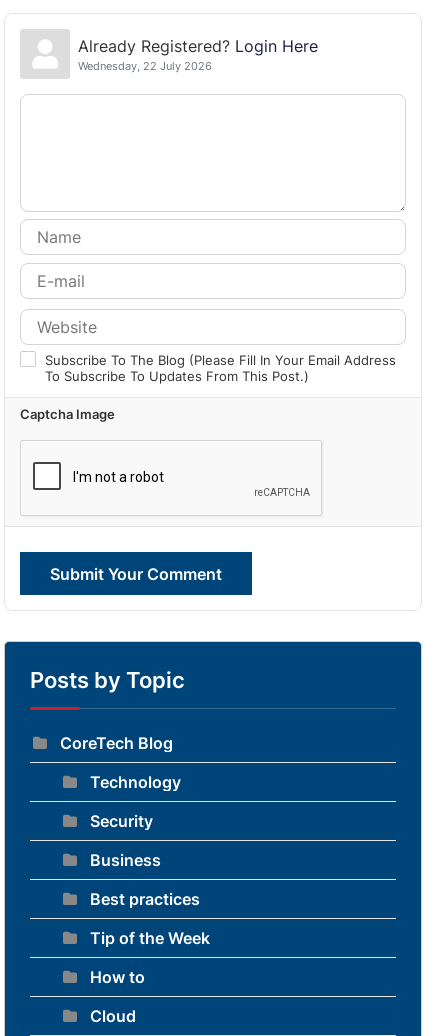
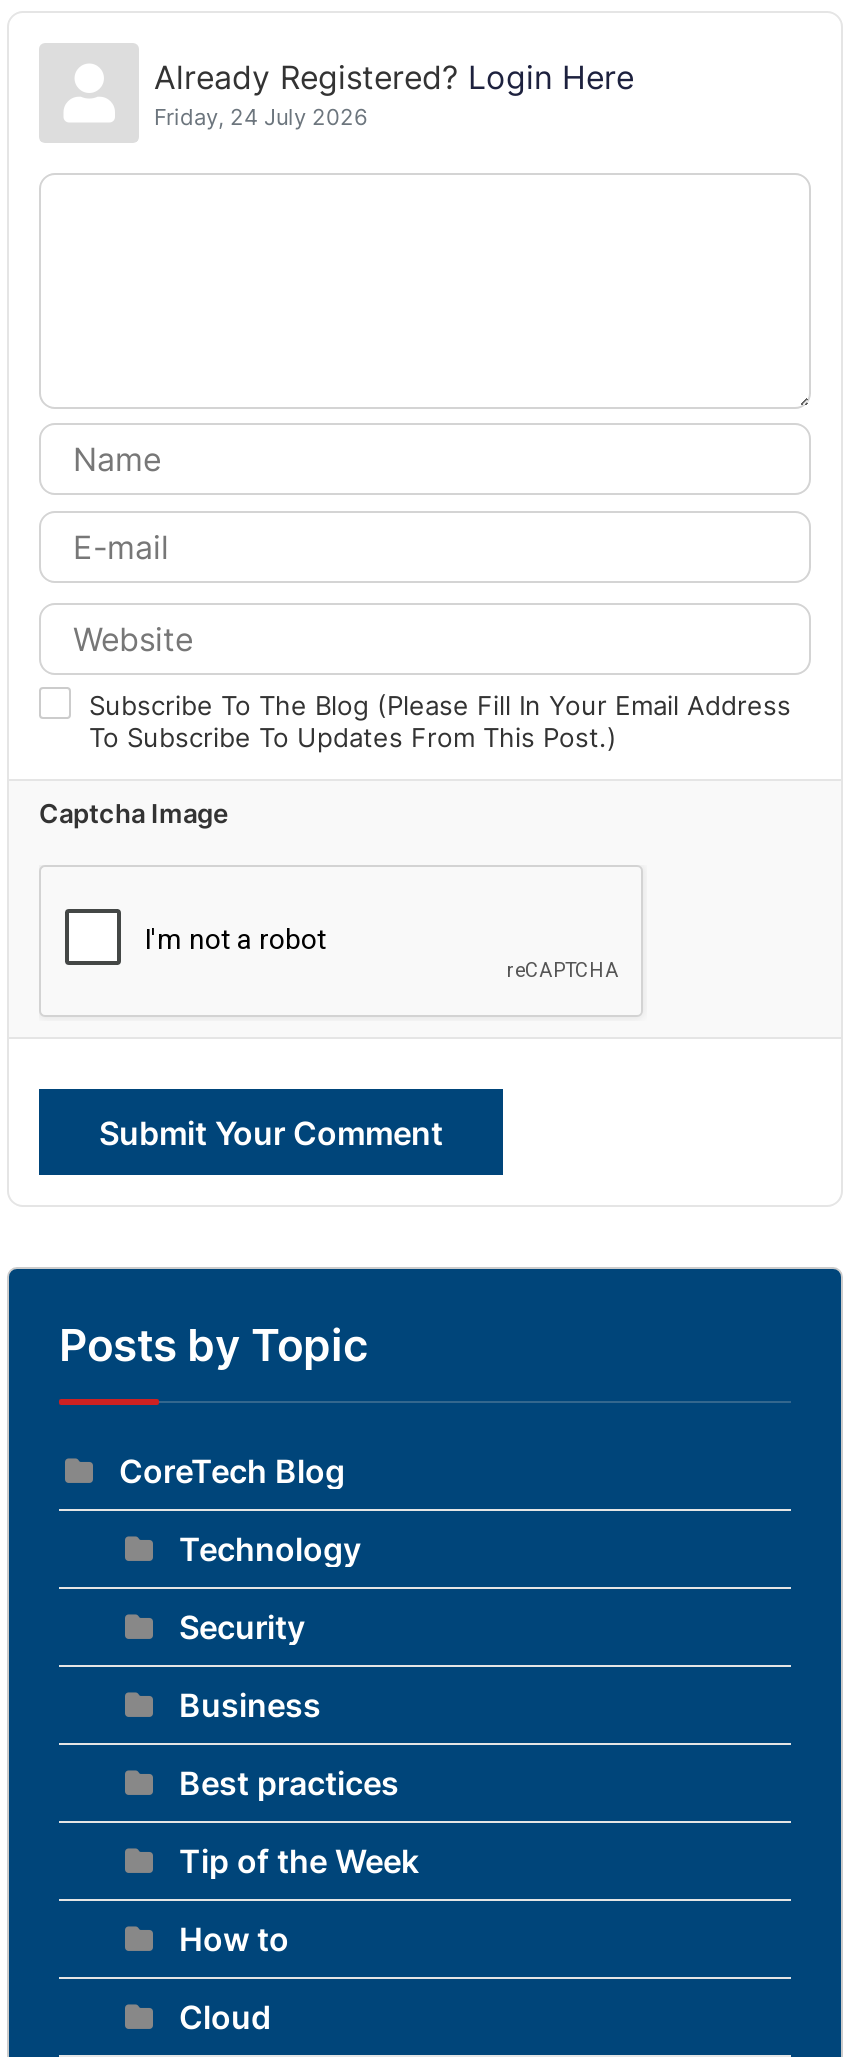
[77,59,211,73] Wednesday, 22 July 2026 -> [154,103,368,131] Friday, 24 July 2026

